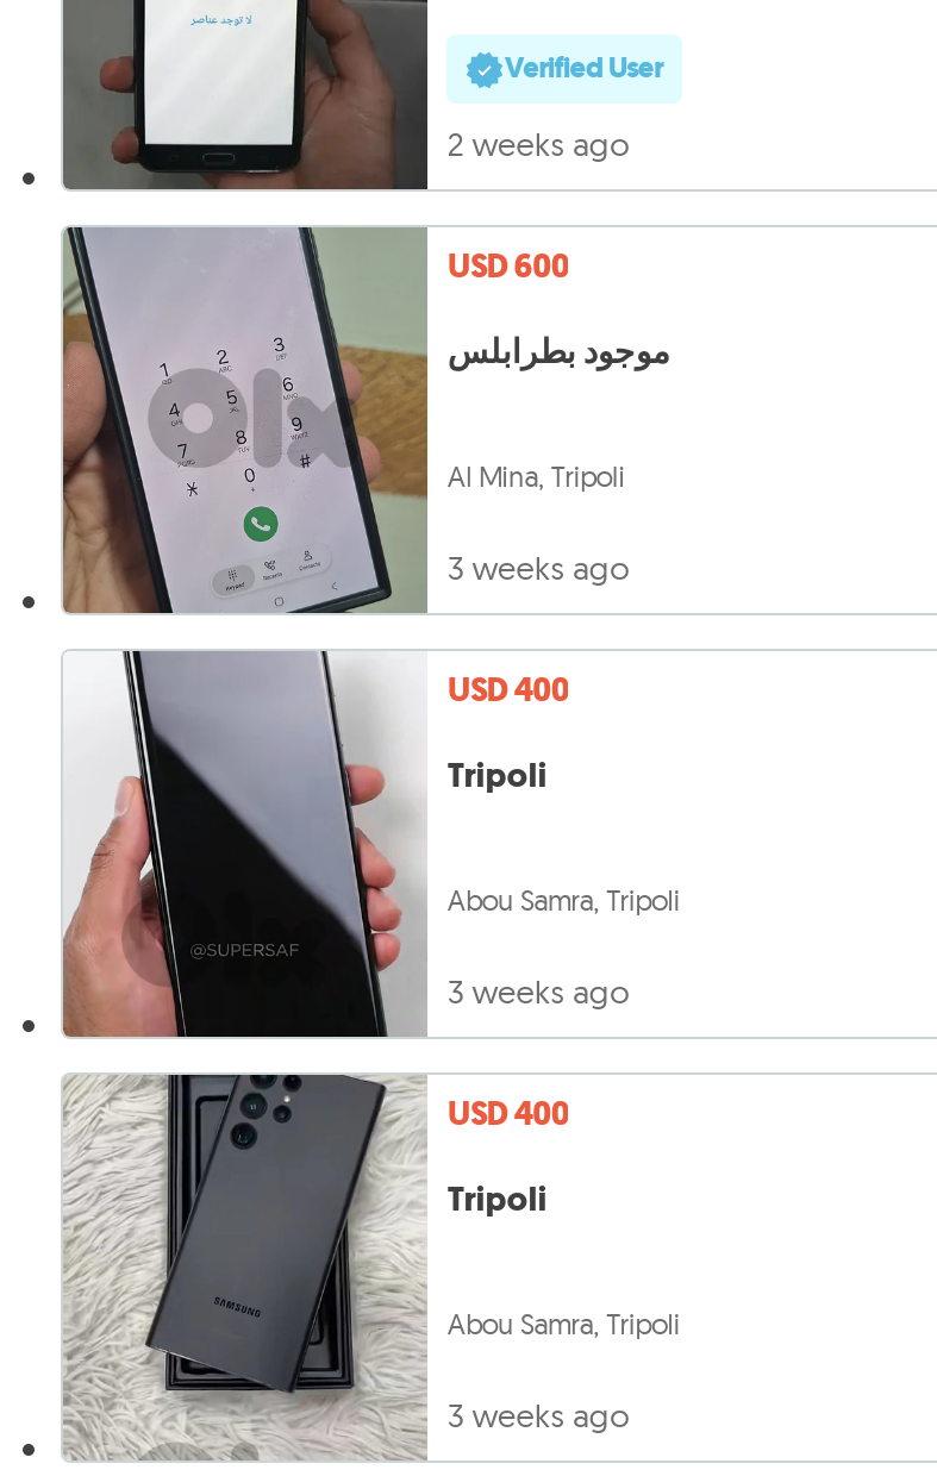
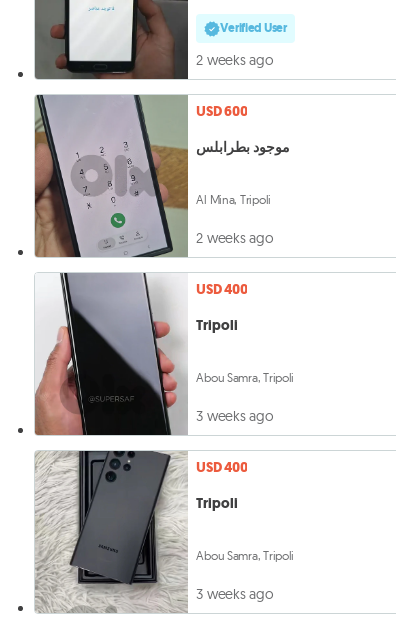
[447,546,631,589] 3 weeks ago -> [196,229,273,247] 2 weeks ago

